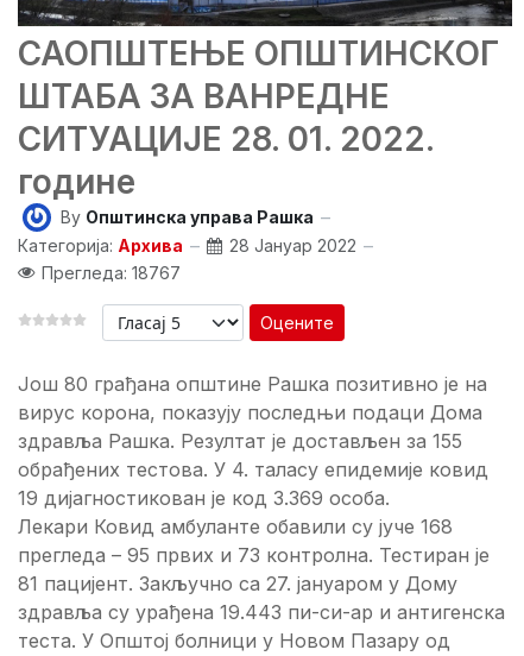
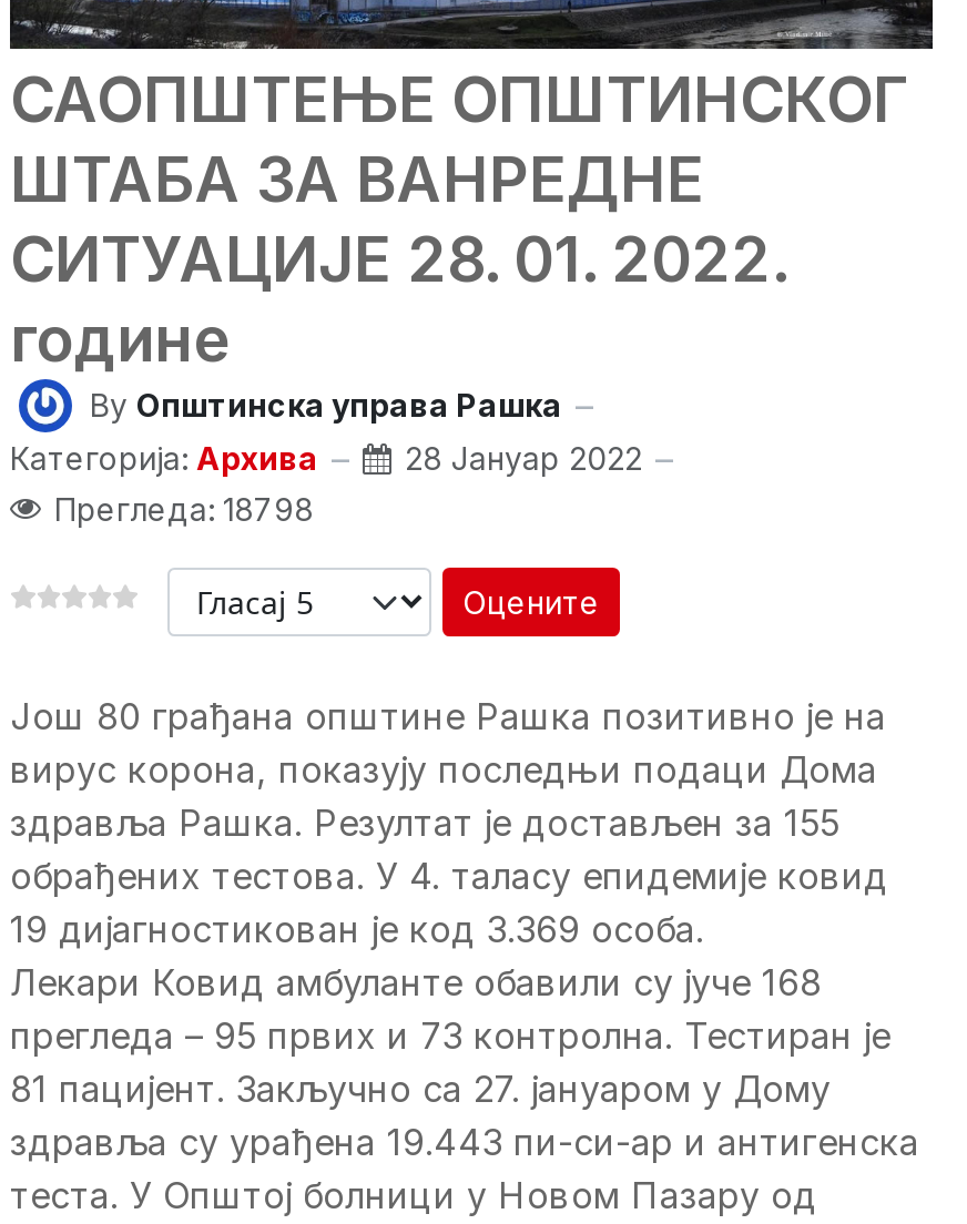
[42,262,181,282] Прегледа: 18767 -> [54,489,314,527] Прегледа: 18798

